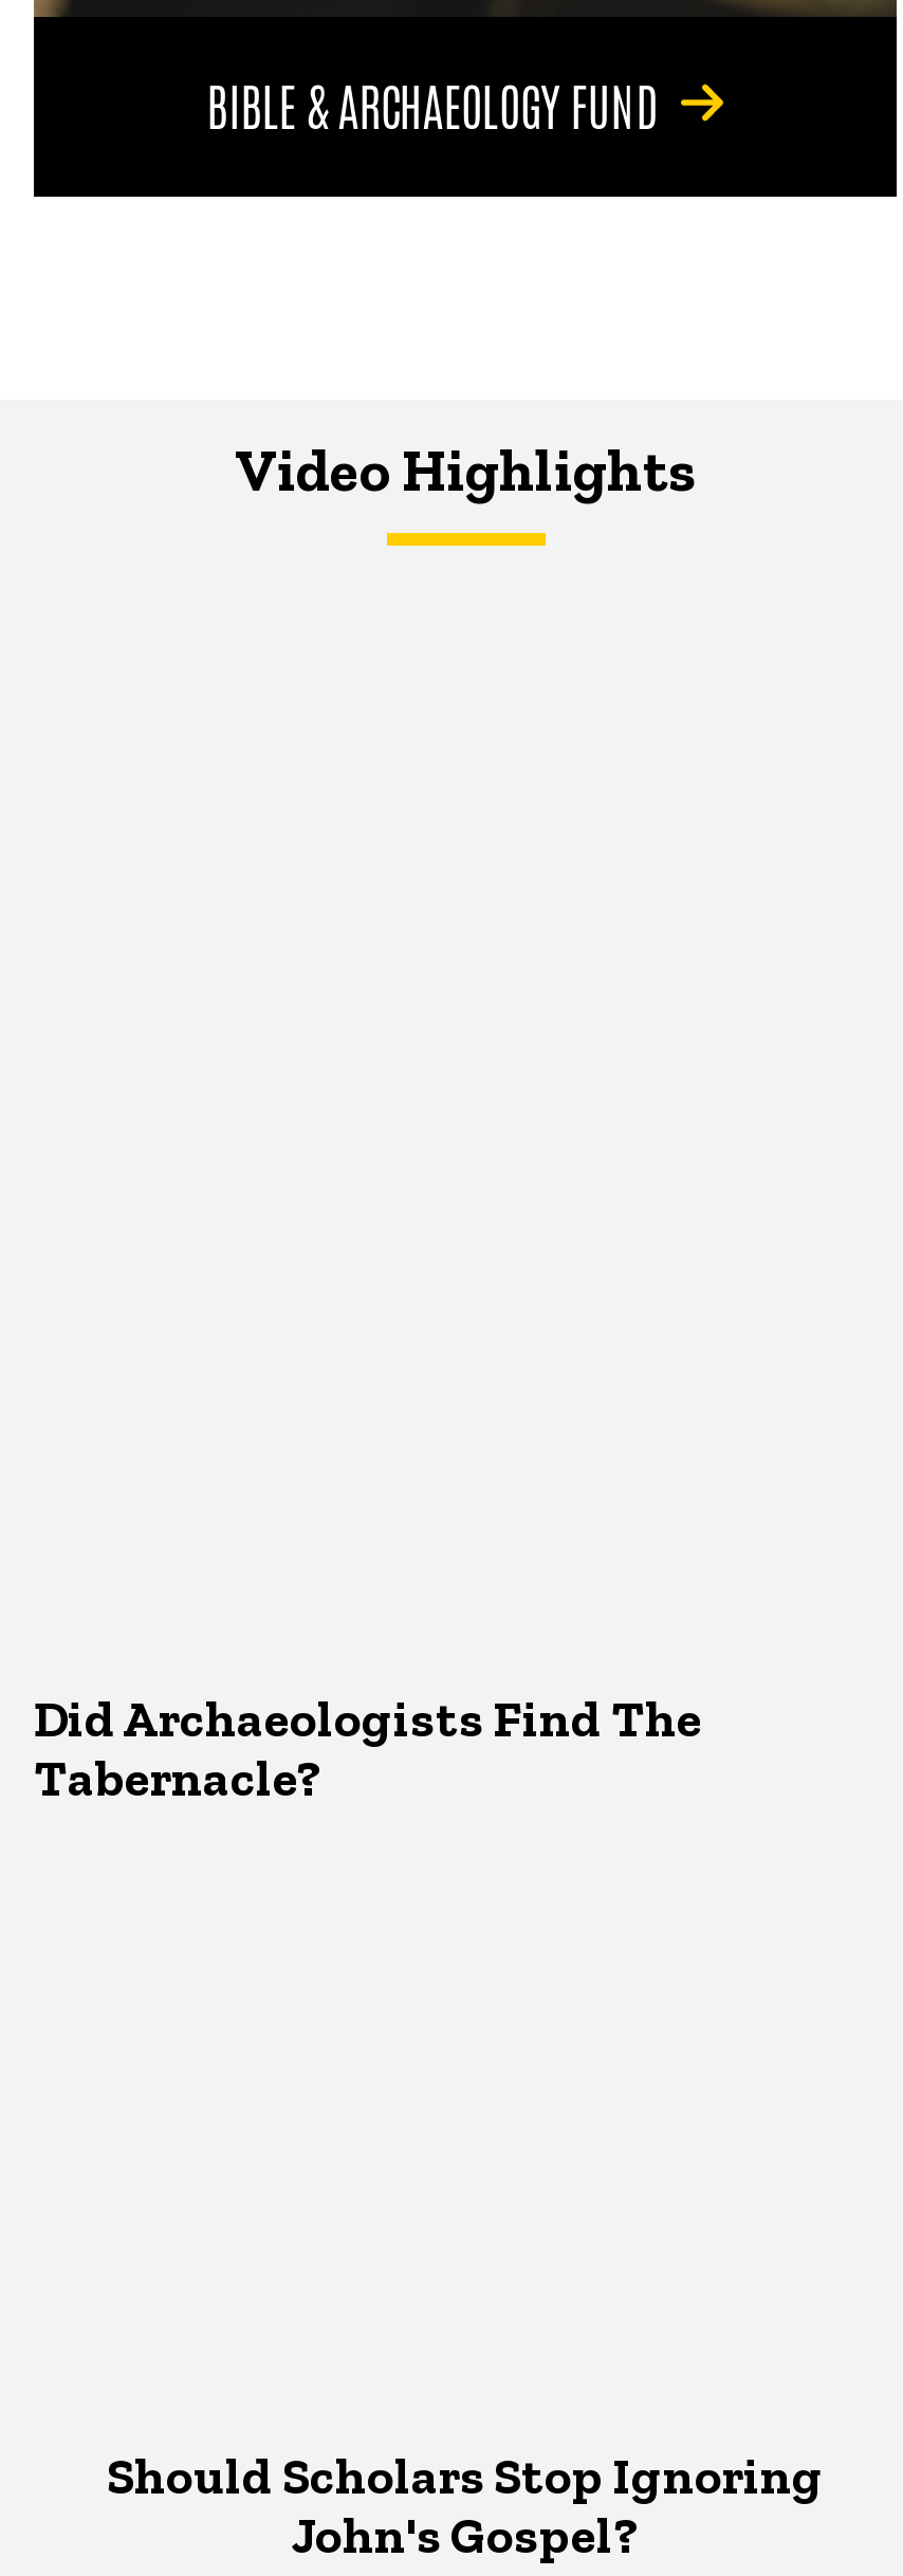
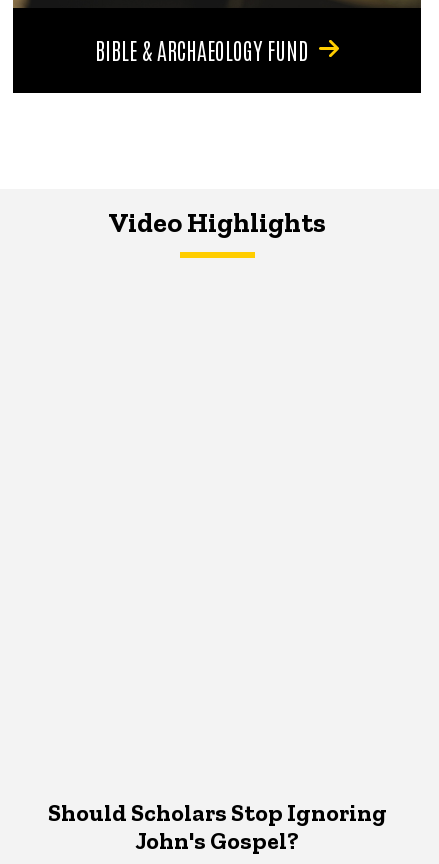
[34,1688,702,1808] Did Archaeologists Find The | Tabernacle? -> none

